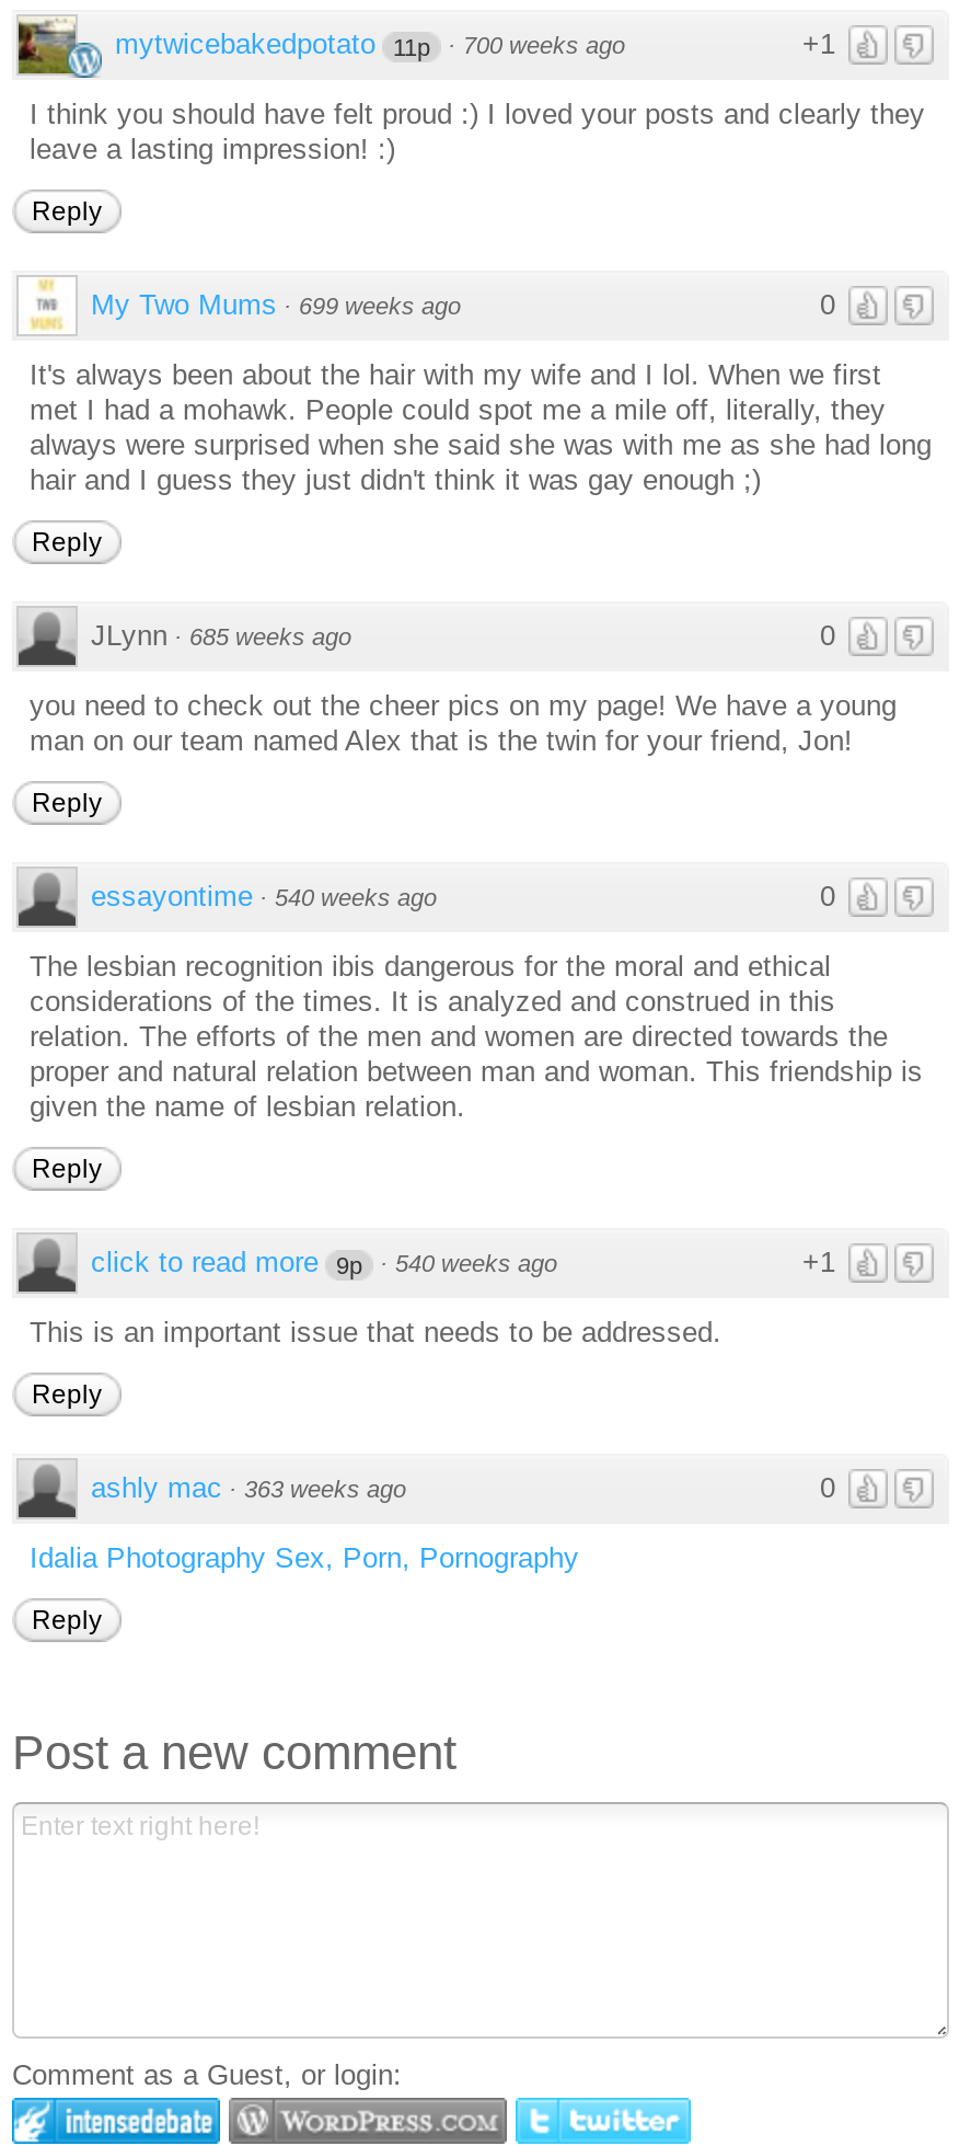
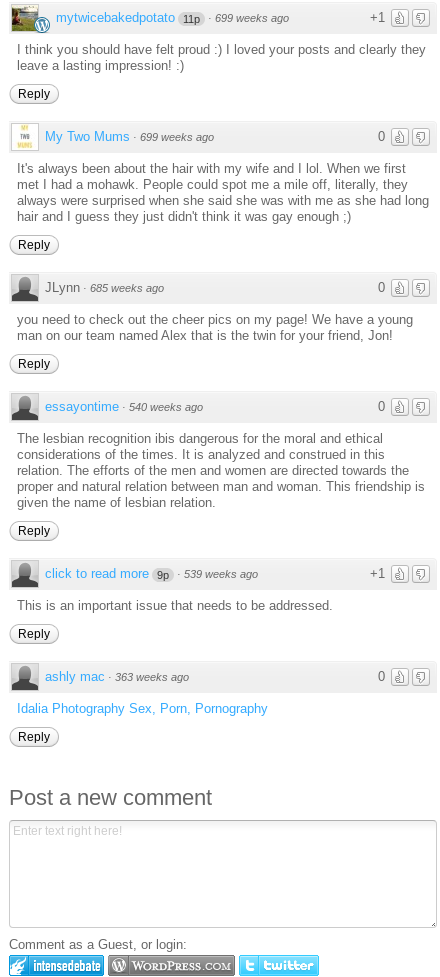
[115,28,625,61] mytwicebakedpotato 11p · 700 weeks ago -> [56,10,289,25] mytwicebakedpotato 11p · 699 weeks ago
[91,1246,557,1279] click to read more 9p · 540 weeks ago -> [45,566,258,581] click to read more 9p · 539 weeks ago

